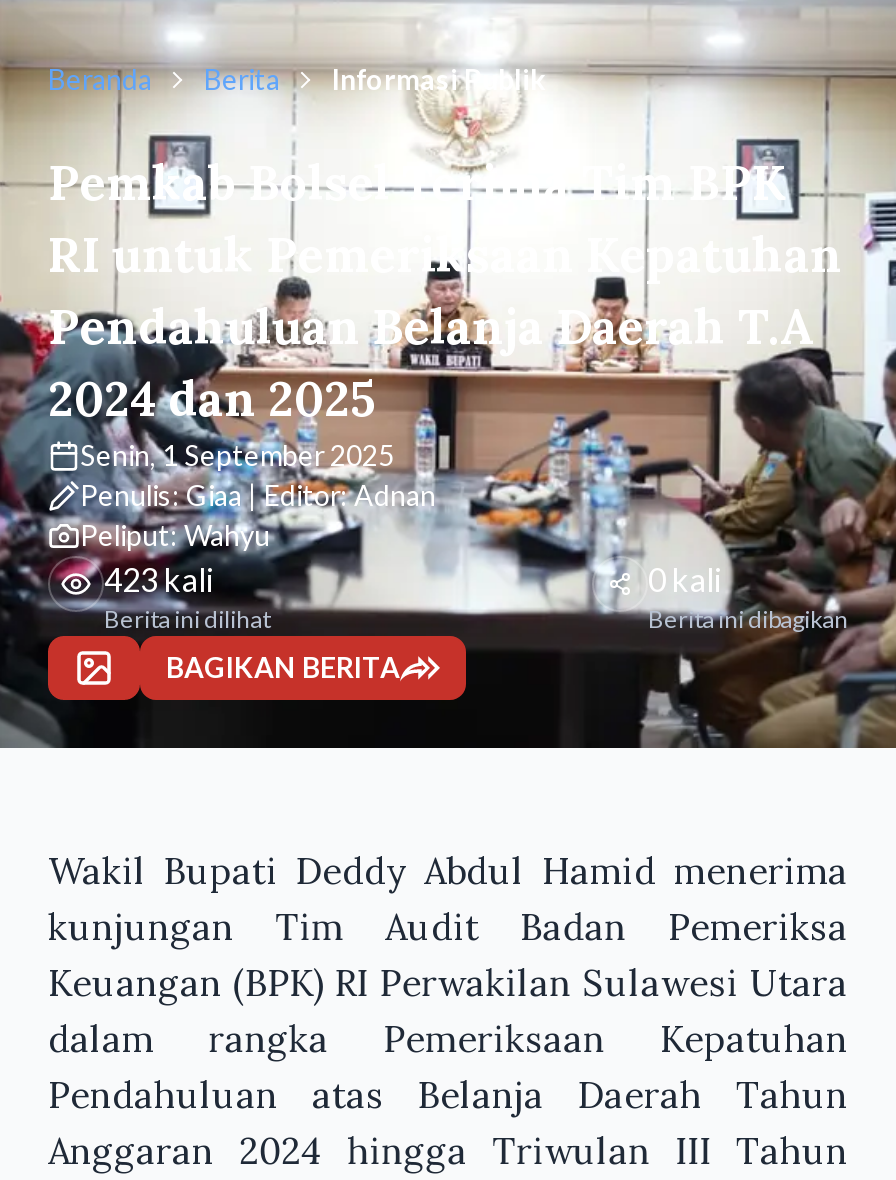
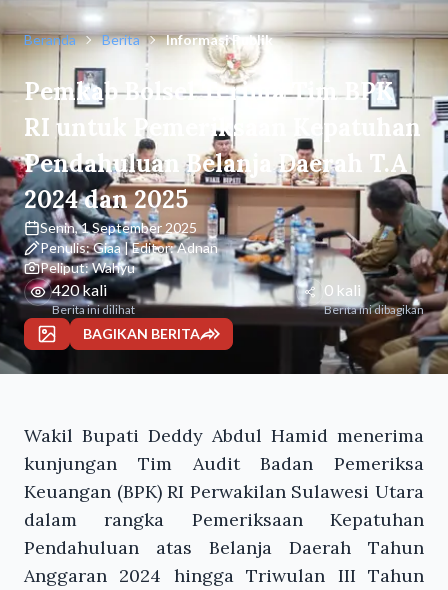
[104,560,214,598] 423 kali -> [52,280,107,299] 420 kali

